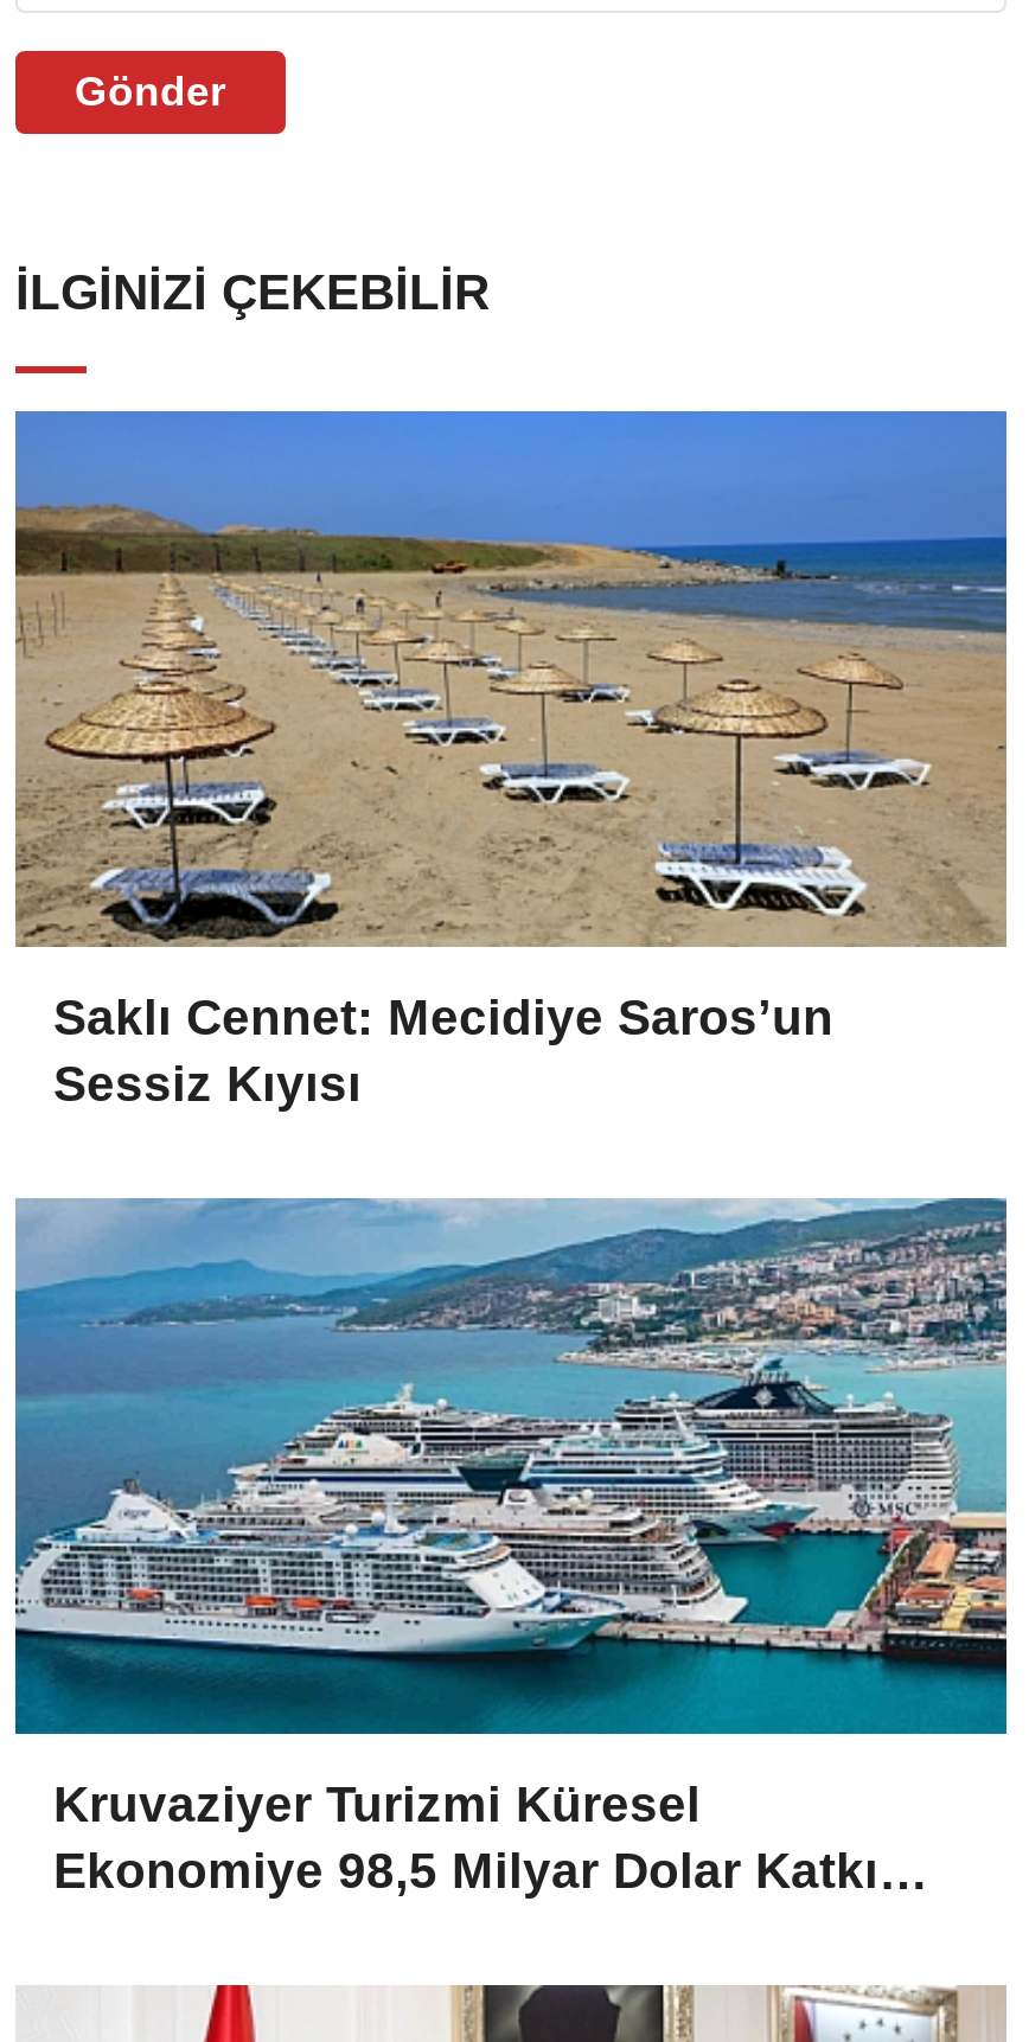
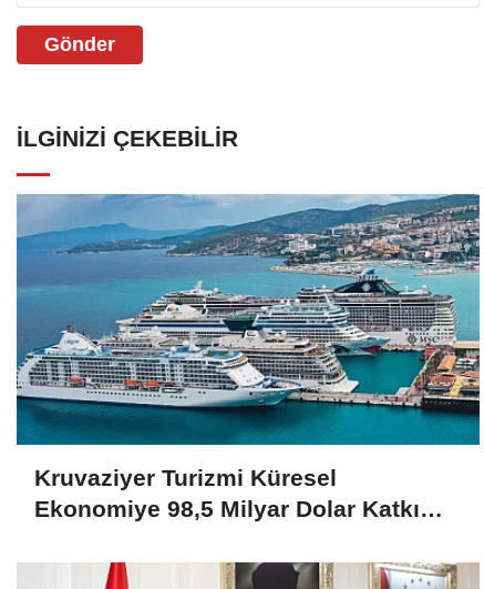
[13,411,1009,1111] [image] | Saklı Cennet: Mecidiye Saros’un | Sessiz Kıyısı -> none

